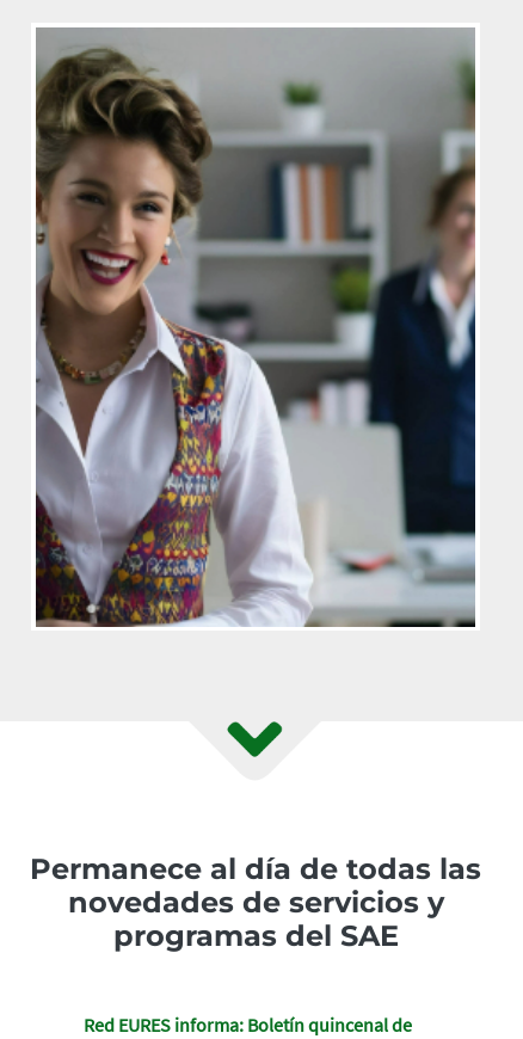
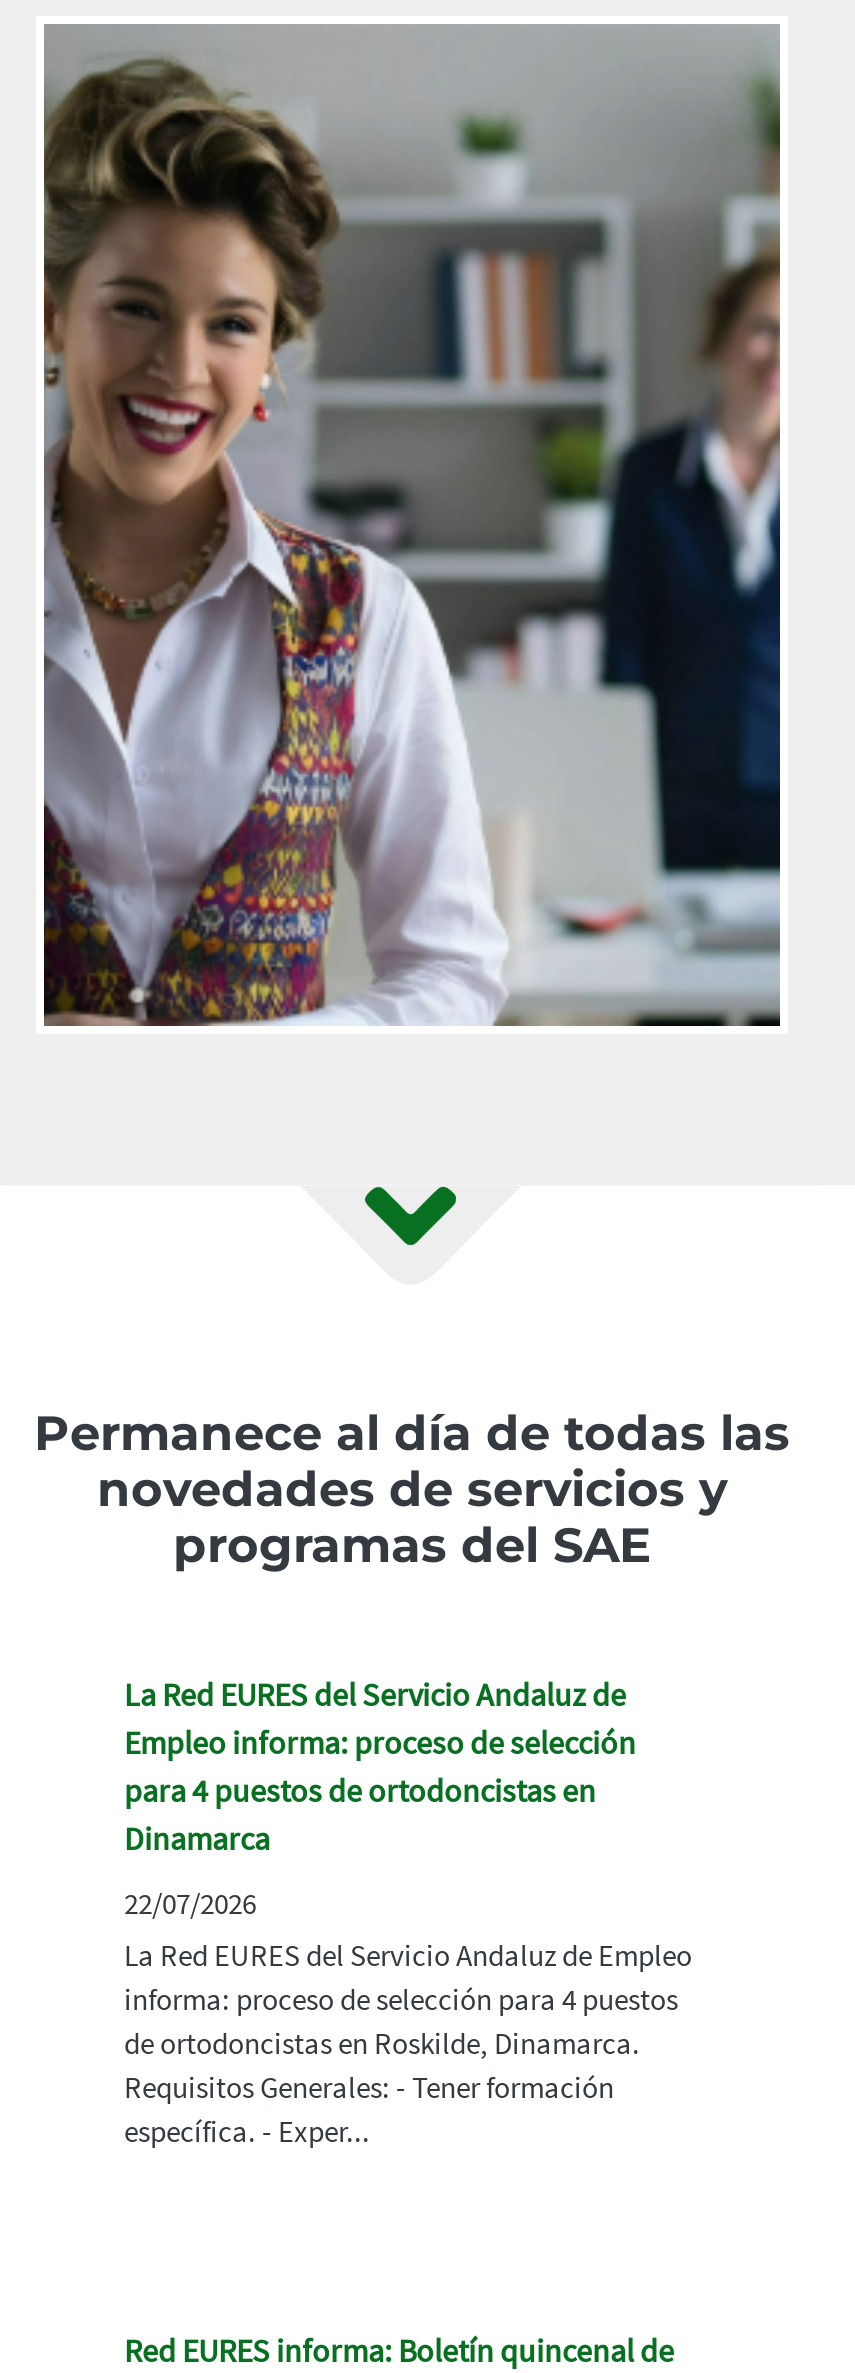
none -> [124,1673,692,2149] La Red EURES del Servicio Andaluz de | Empleo informa: proceso de selección | para 4 puestos de ortodoncistas en | Dinamarca | 22/07/2026 | La Red EURES del Servicio Andaluz de Empleo | informa: proceso de selección para 4 puestos | de ortodoncistas en Roskilde, Dinamarca. | Requisitos Generales: - Tener formación | específica. - Exper...

